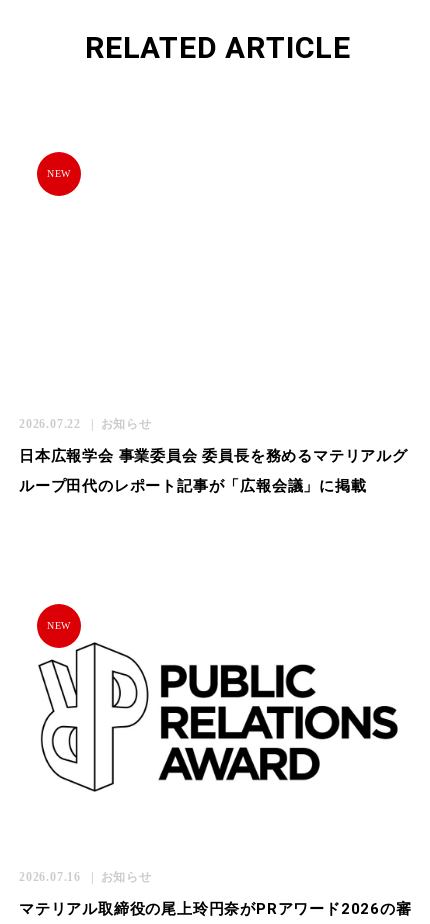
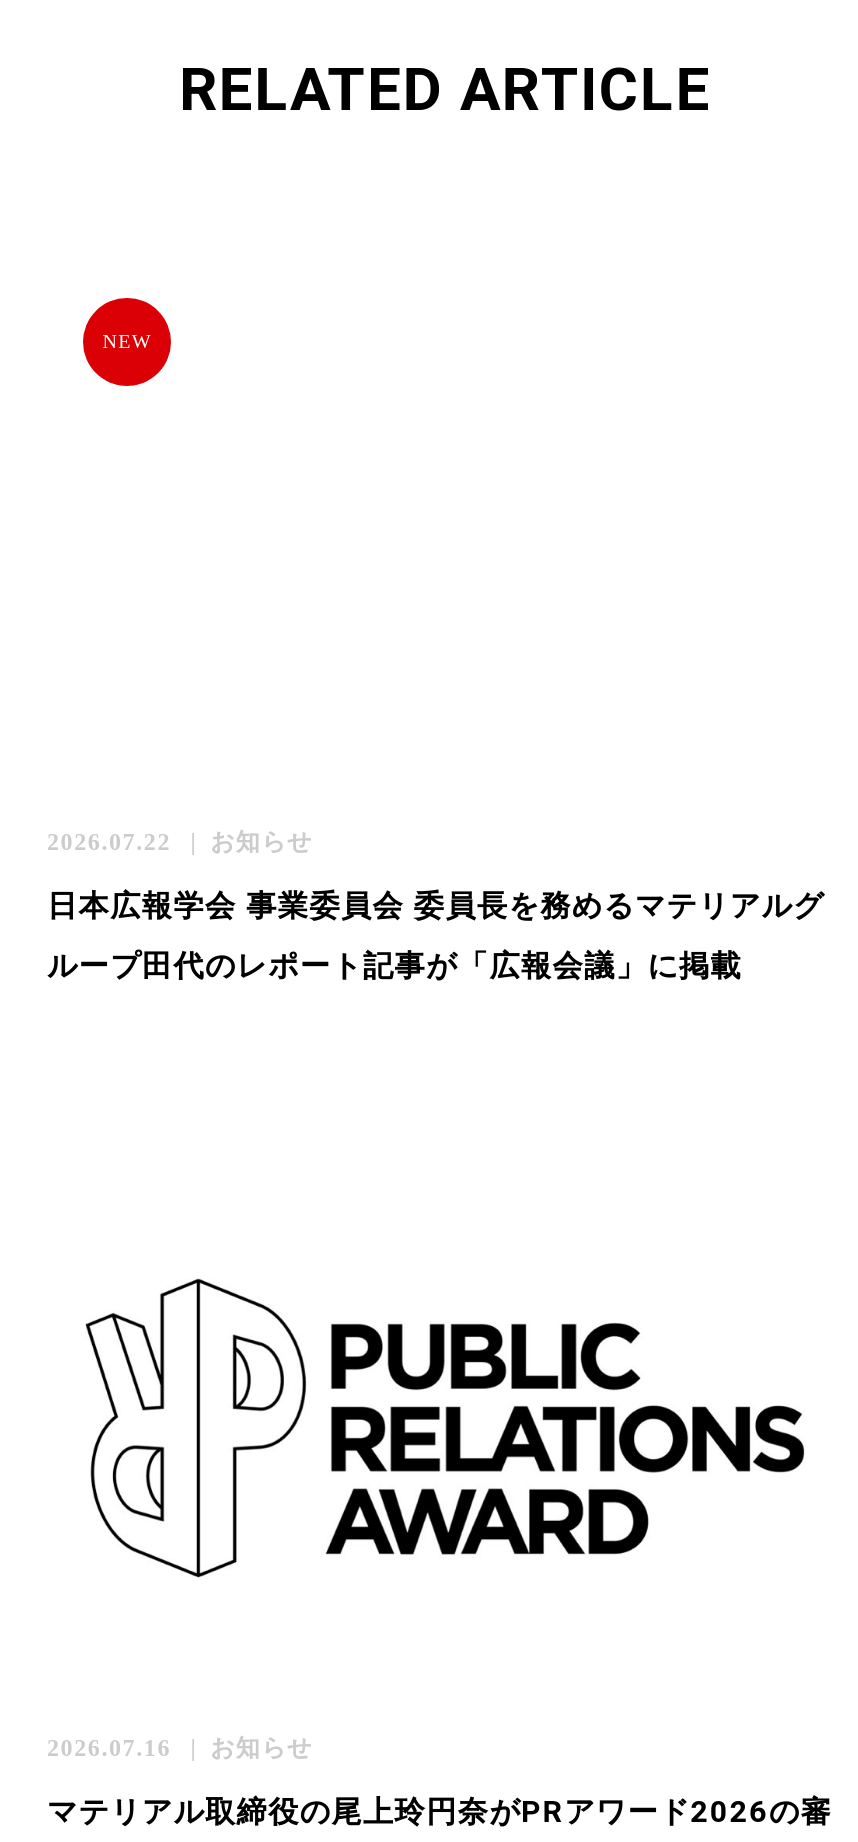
[36,603,82,649] [image] -> none

